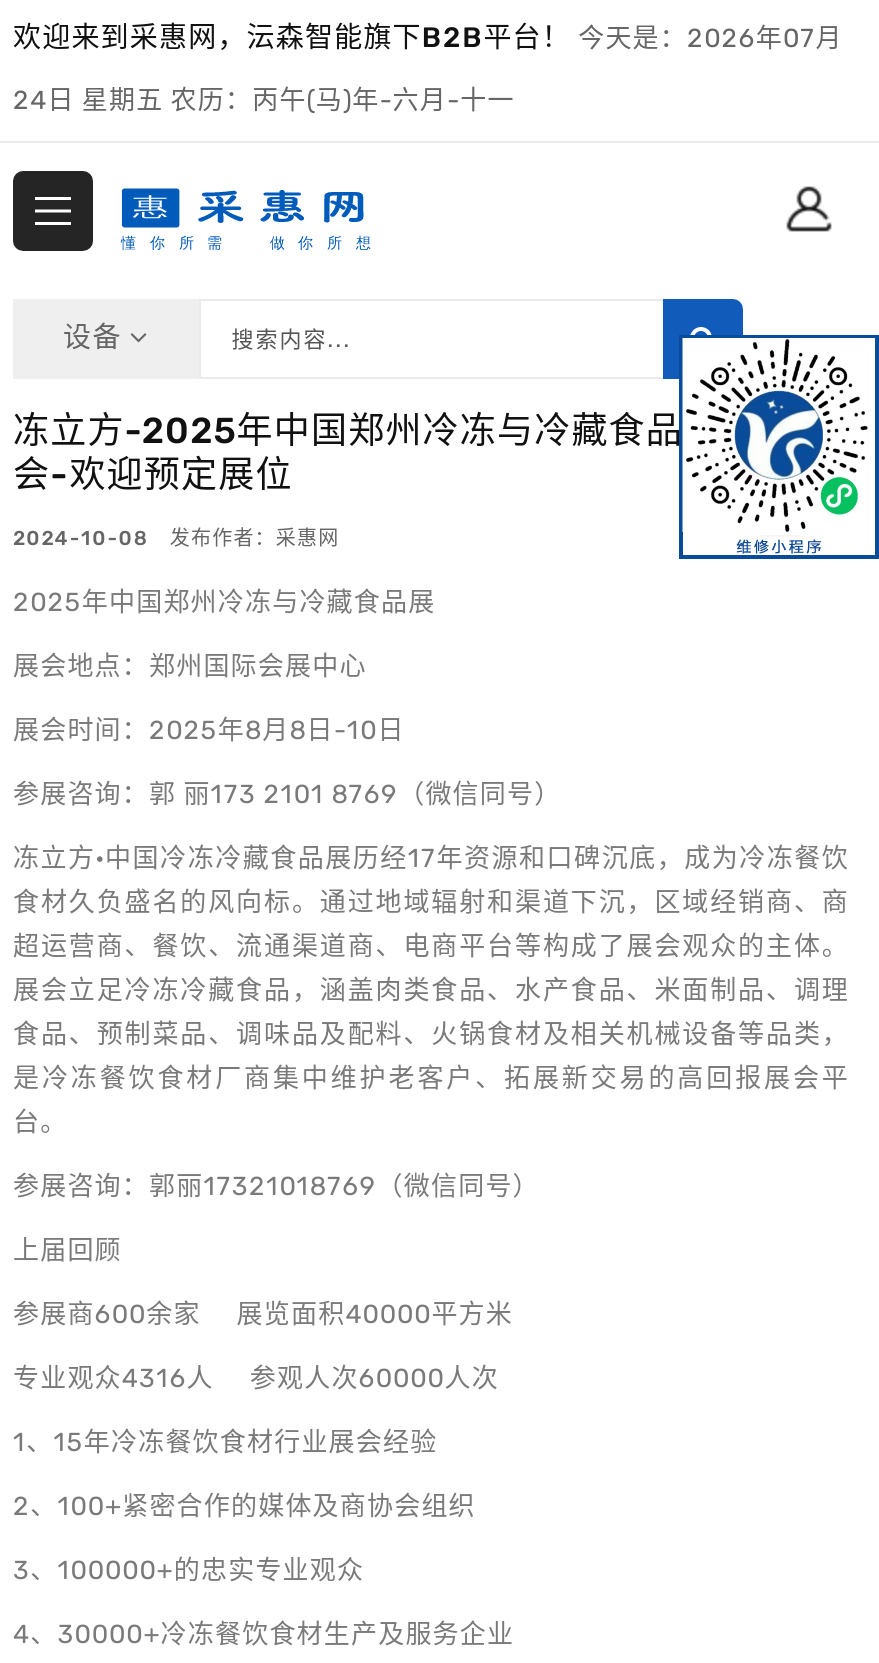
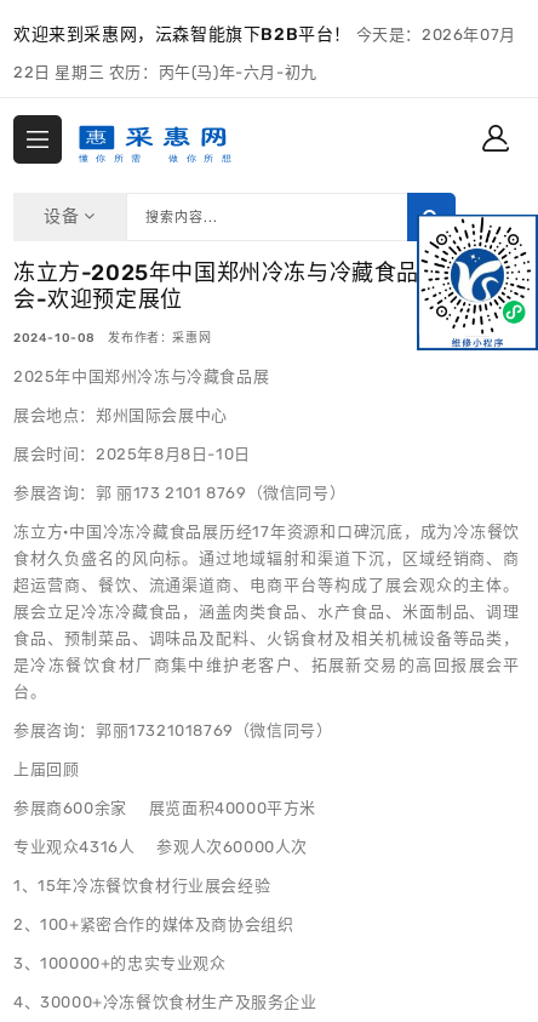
[13,85,515,115] 24日 星期五 农历：丙午(马)年-六月-十一 -> [13,63,317,81] 22日 星期三 农历：丙午(马)年-六月-初九

